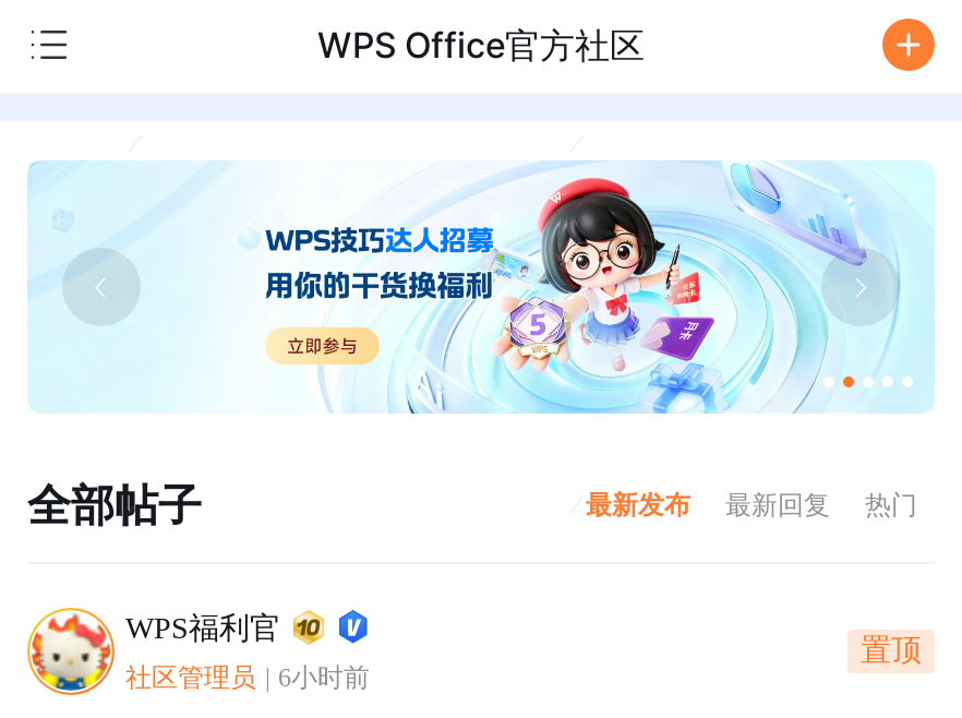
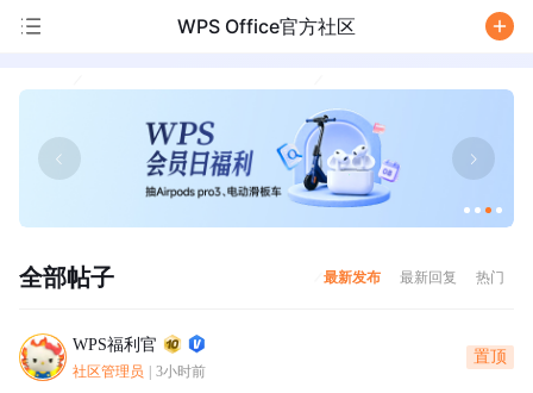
[202,163,933,414] [image] -> [112,89,514,227] [image]
[125,663,370,694] 社区管理员 6小时前 -> [73,364,206,380] 社区管理员 3小时前

